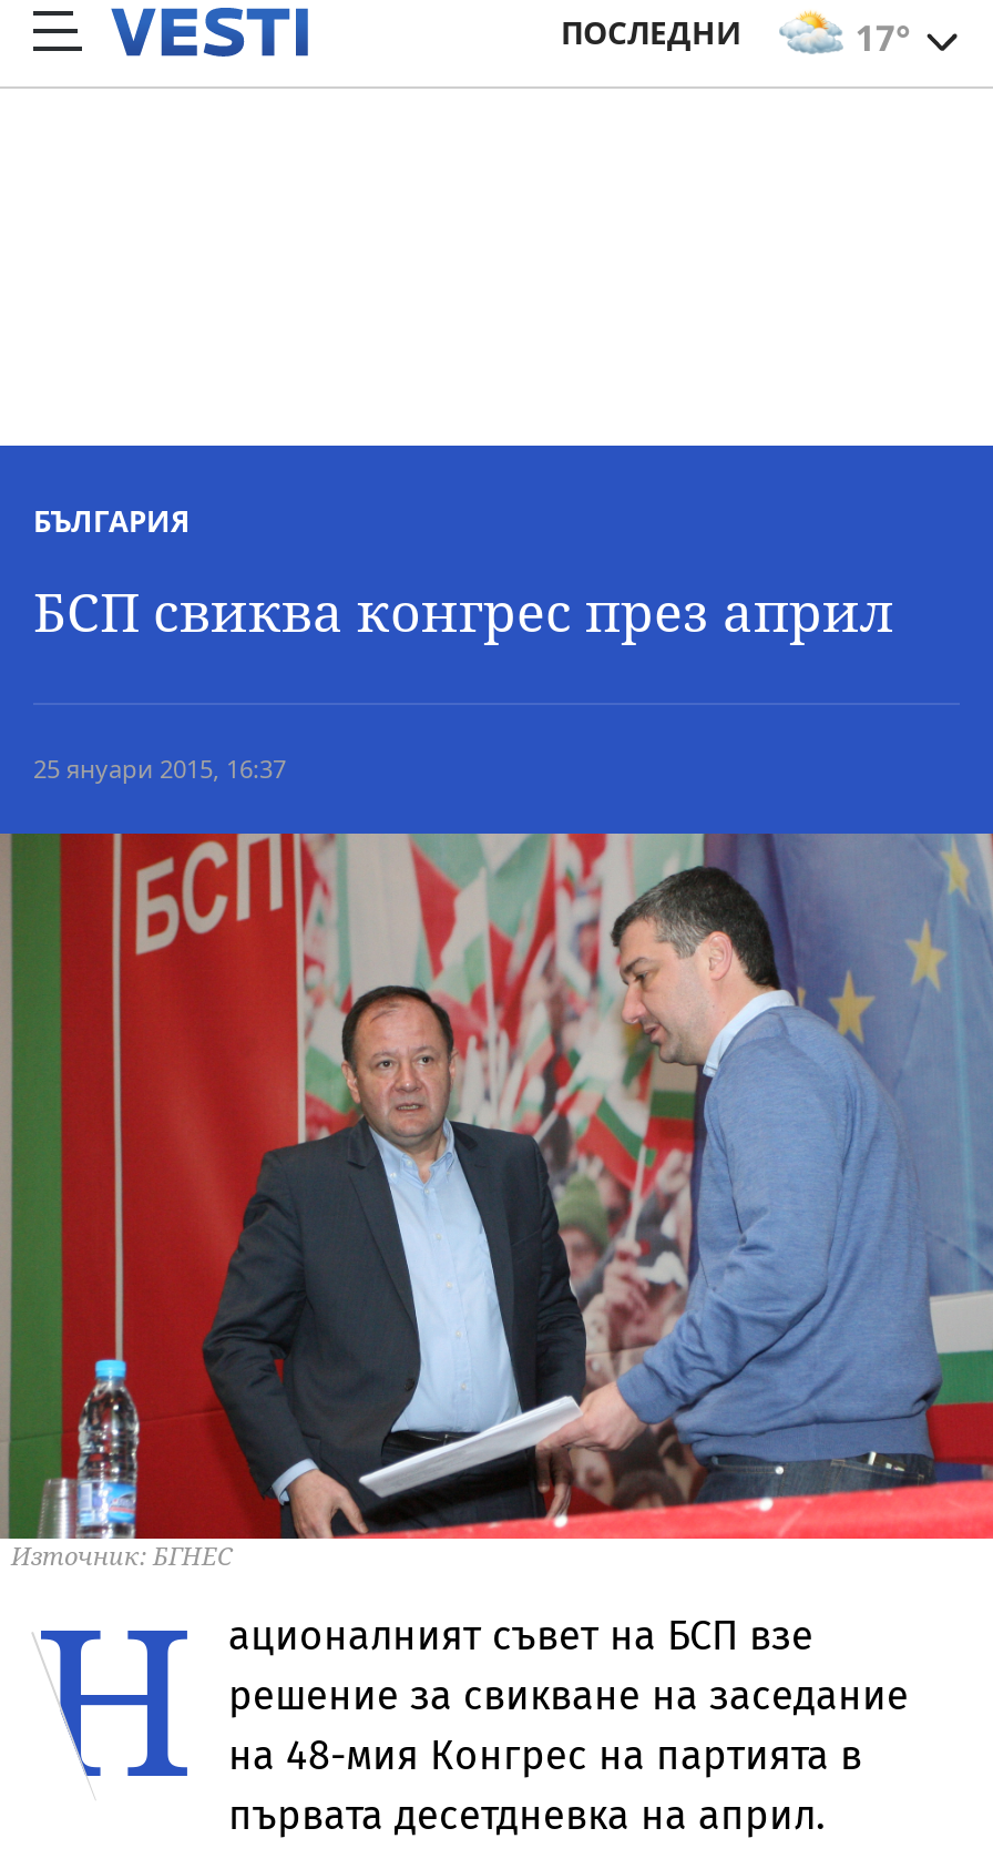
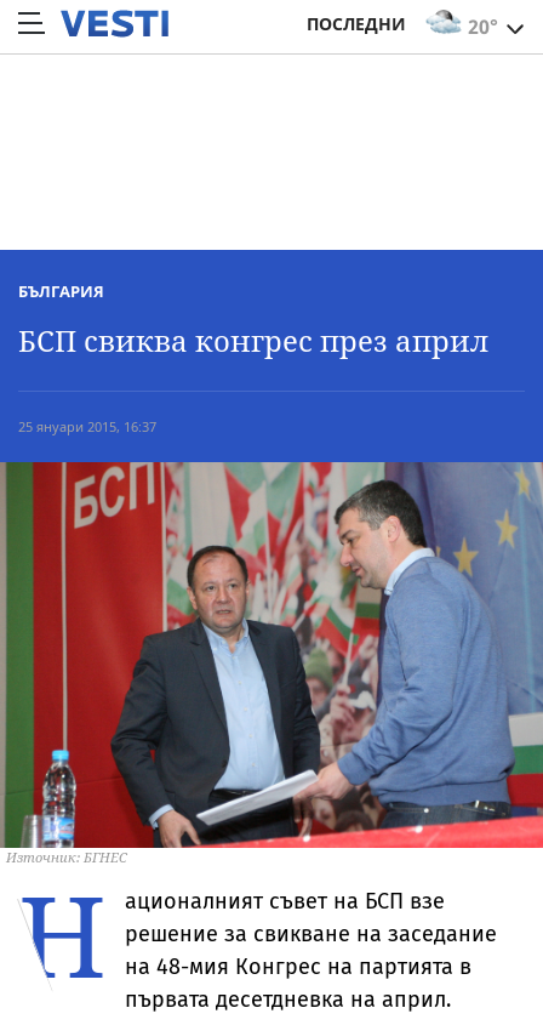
[856,13,911,62] 17° -> [468,13,498,40] 20°

